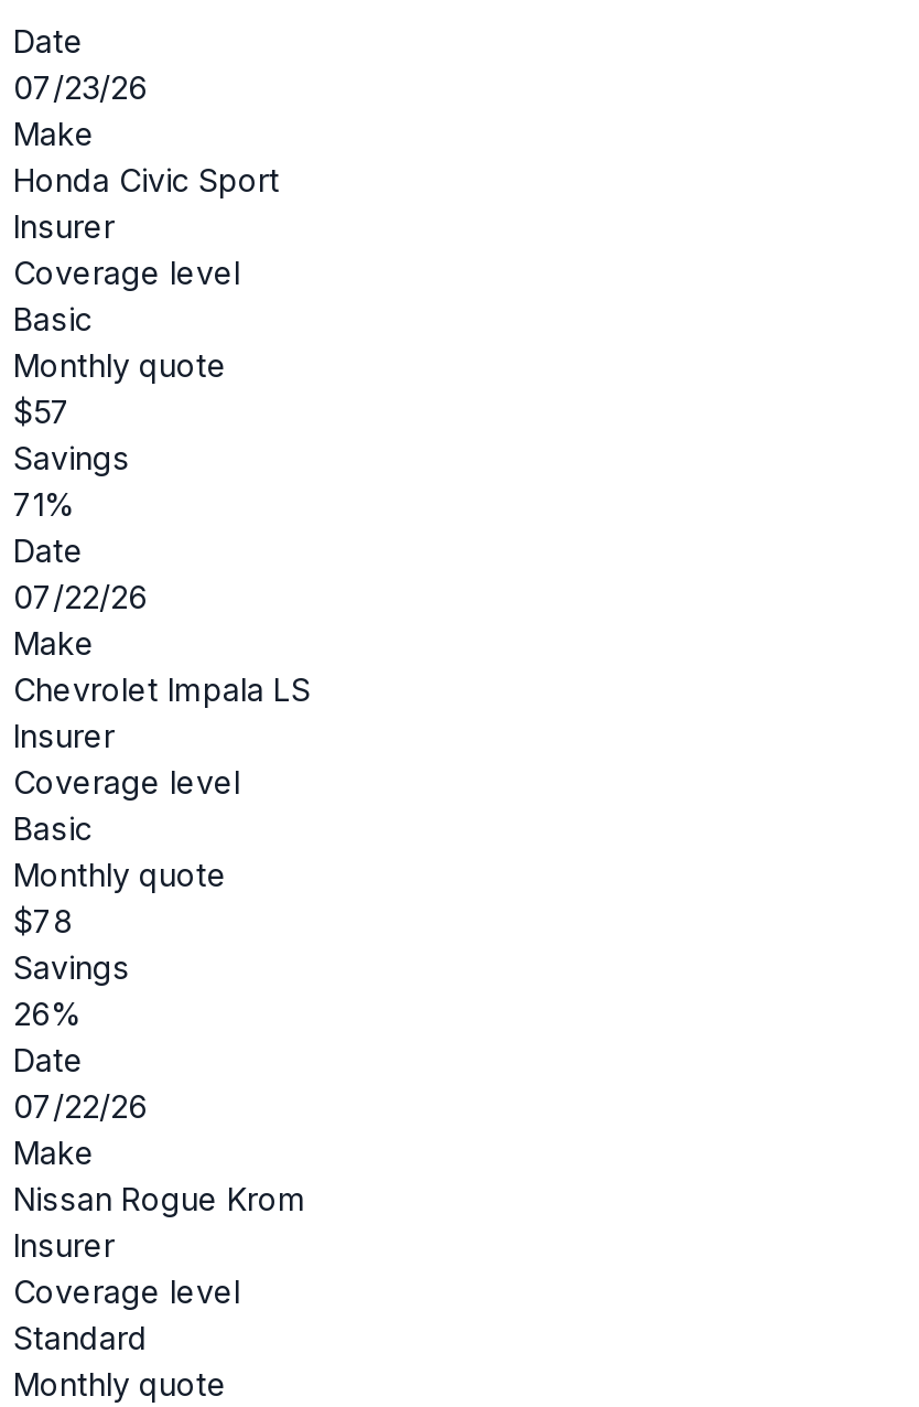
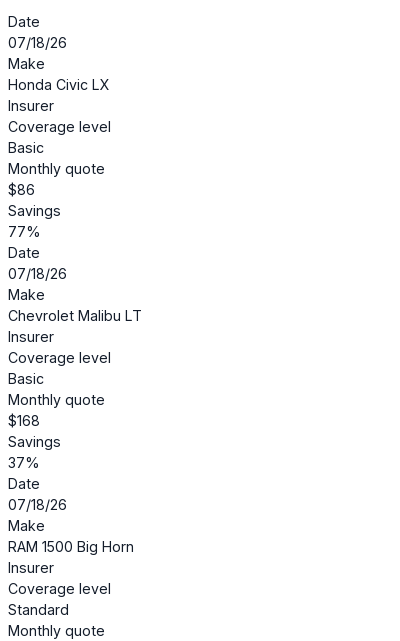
[13,67,148,105] 07/23/26 -> [8,34,67,51] 07/18/26
[13,160,280,198] Honda Civic Sport -> [8,76,110,93] Honda Civic LX
[13,392,71,429] $57 -> [8,181,35,198] $86
[13,484,77,522] 71% -> [8,223,41,240] 77%
[13,577,148,614] 07/22/26 -> [8,265,67,282] 07/18/26
[13,670,311,707] Chevrolet Impala LS -> [8,307,142,324] Chevrolet Malibu LT
[13,901,73,939] $78 -> [8,412,40,429] $168
[13,994,84,1031] 26% -> [8,454,40,471] 37%
[13,1086,148,1124] 07/22/26 -> [8,496,67,513] 07/18/26
[13,1179,306,1216] Nissan Rogue Krom -> [8,538,134,555] RAM 1500 Big Horn

